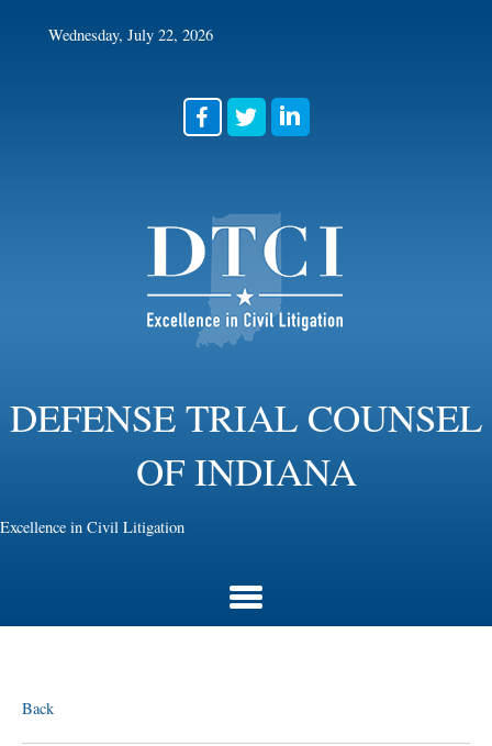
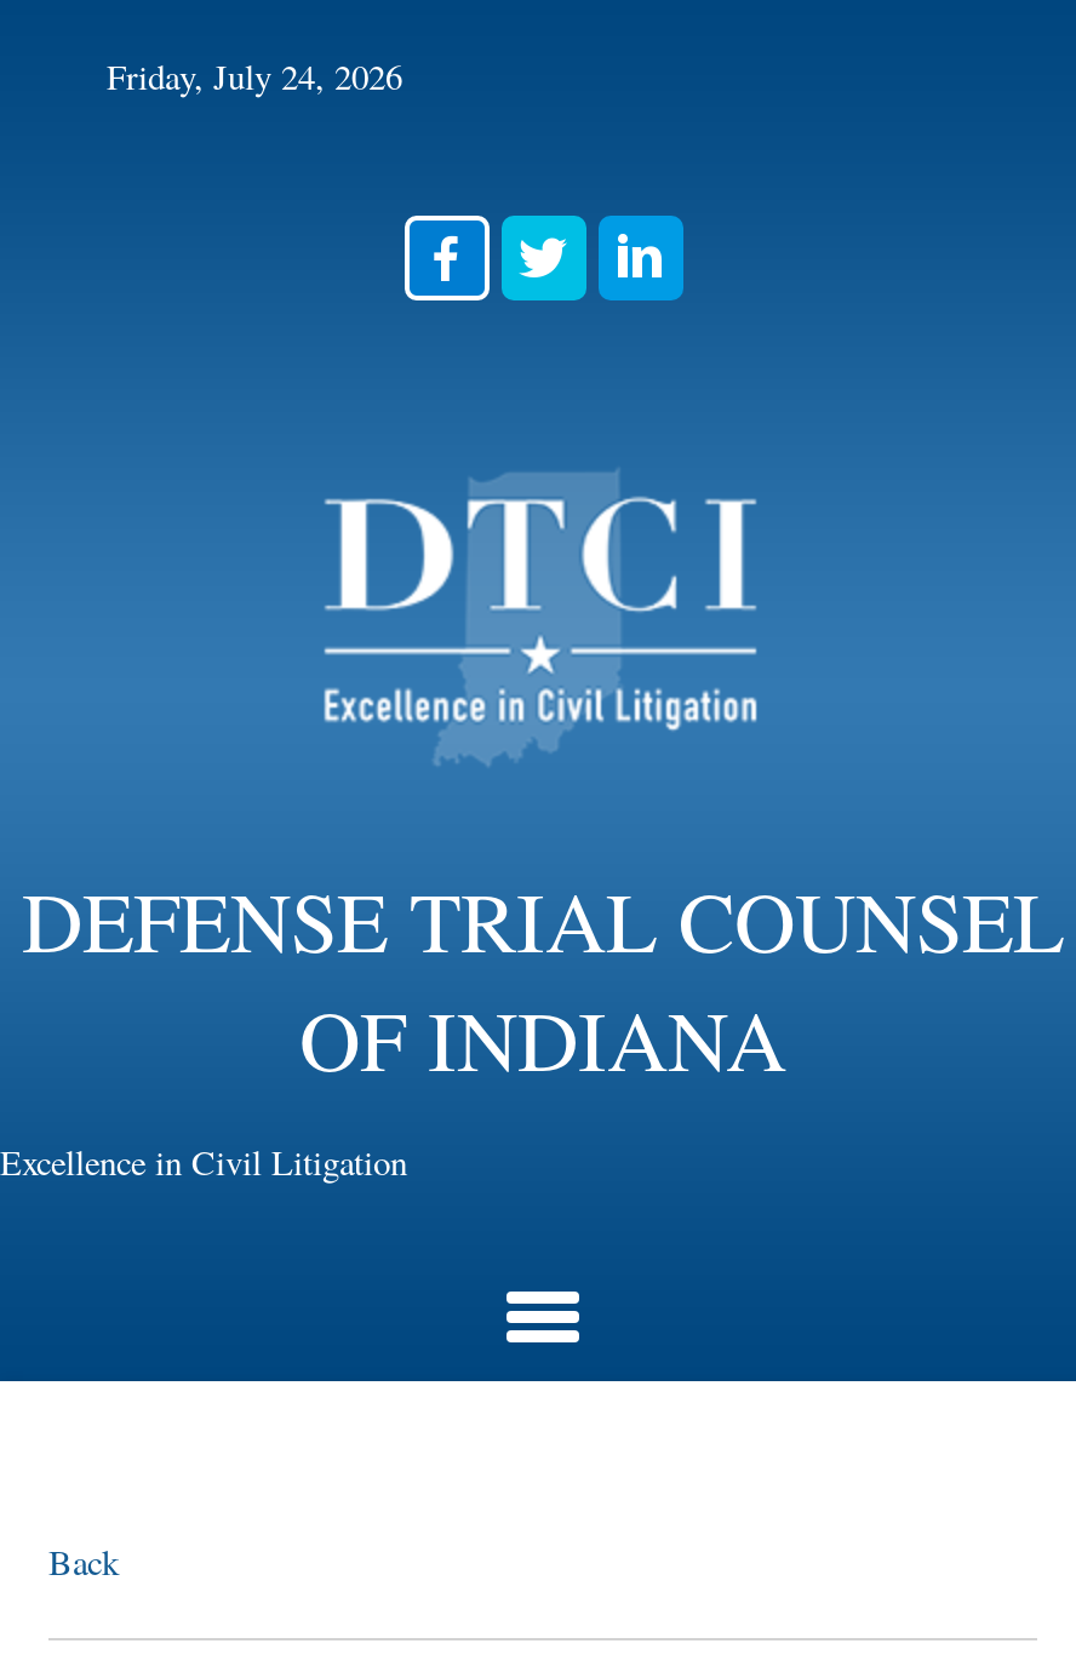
[48,24,213,45] Wednesday, July 22, 2026 -> [107,53,402,99] Friday, July 24, 2026

